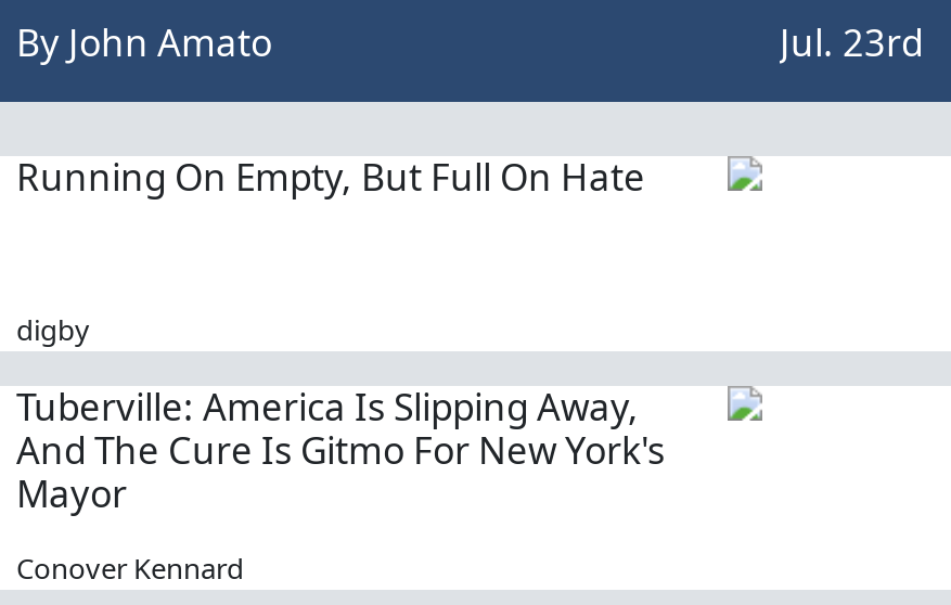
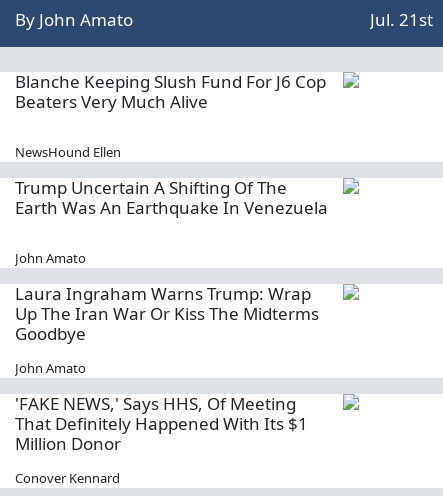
[16,18,923,519] Jul. 23rd | Running On Empty, But Full On Hate | digby | Tuberville: America Is Slipping Away, | And The Cure Is Gitmo For New York's | Mayor -> [15,8,433,455] Jul. 21st | Blanche Keeping Slush Fund For J6 Cop | Beaters Very Much Alive | NewsHound Ellen | Trump Uncertain A Shifting Of The | Earth Was An Earthquake In Venezuela | John Amato | Laura Ingraham Warns Trump: Wrap | Up The Iran War Or Kiss The Midterms | Goodbye | John Amato | 'FAKE NEWS,' Says HHS, Of Meeting | That Definitely Happened With Its $1 | Million Donor

